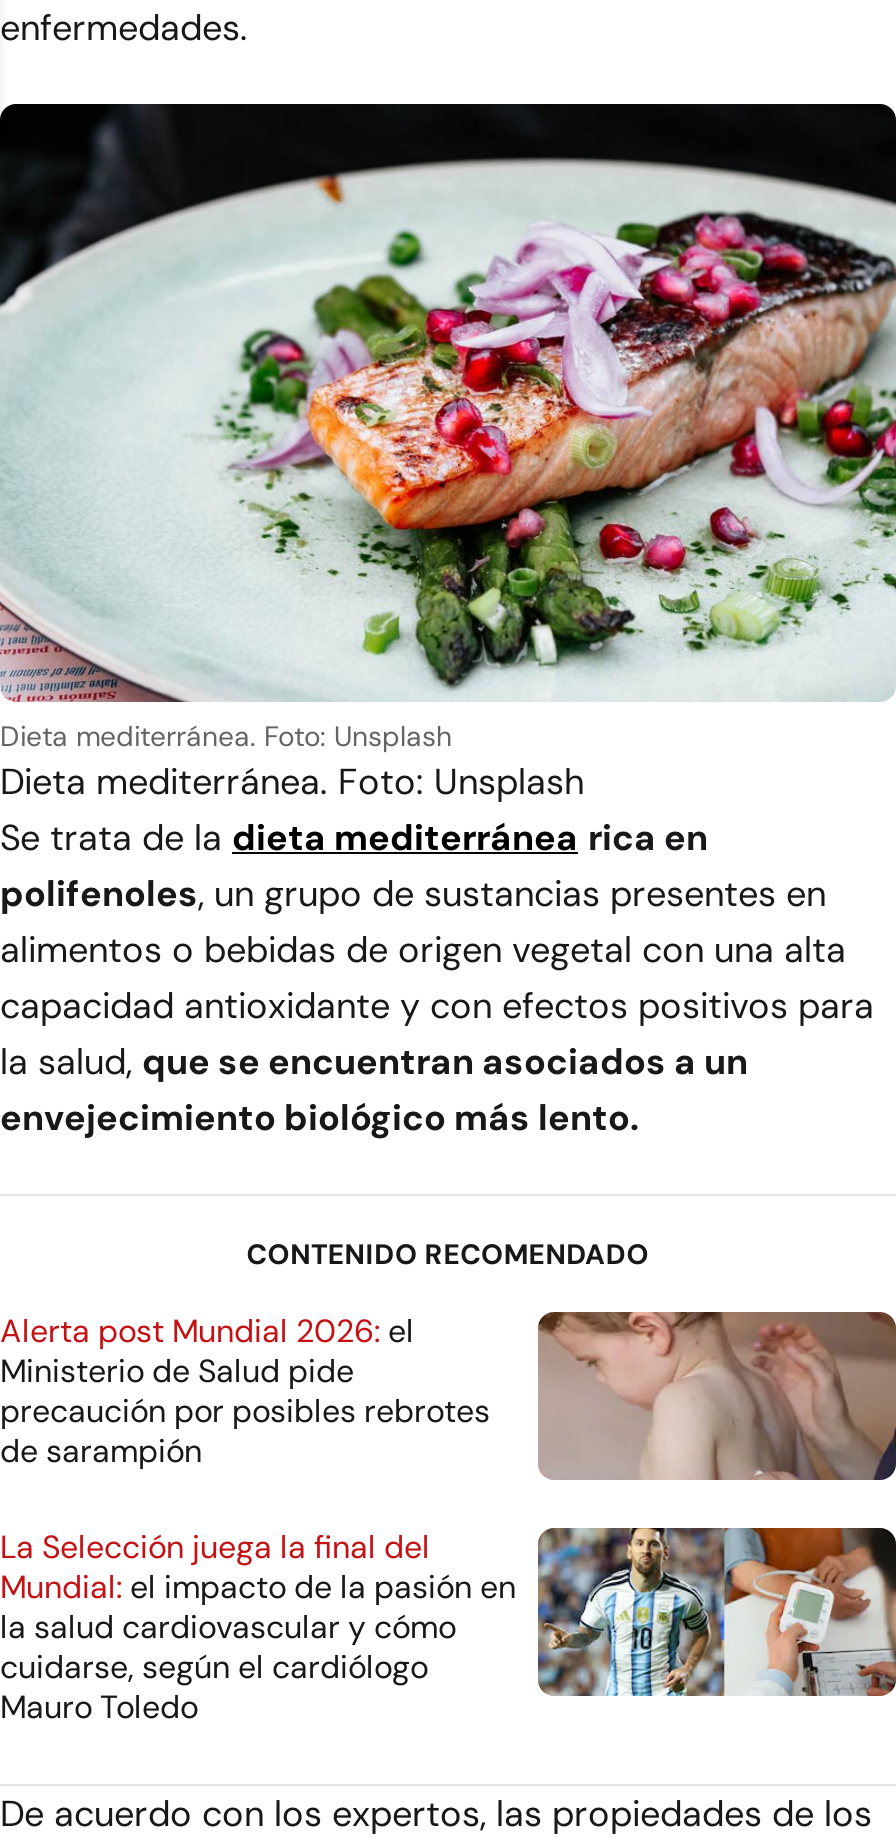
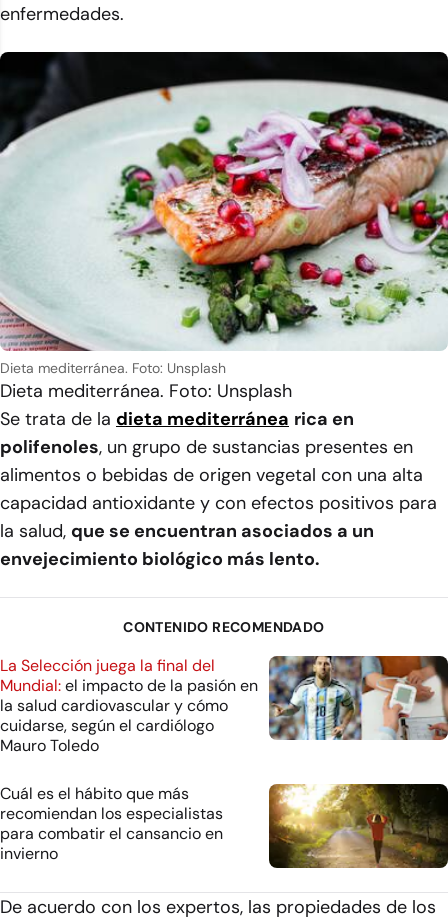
[0,1310,890,1482] [image] | Alerta post Mundial 2026: el | Ministerio de Salud pide | precaución por posibles rebrotes | de sarampión -> none
moved [0,1524,896,1728] -> [0,654,448,756]: [image] | La Selección juega la final del | Mundial: el impacto de la pasión en | la salud cardiovascular y cómo | cuidarse, según el cardiólogo | Mauro Toledo
none -> [0,783,223,864] Cuál es el hábito que más | recomiendan los especialistas | para combatir el cansancio en | invierno
none -> [268,783,445,869] [image]

